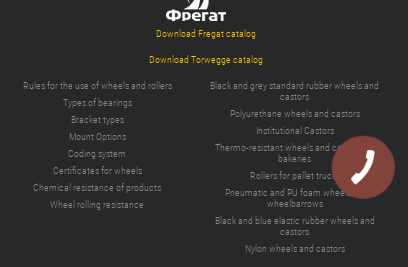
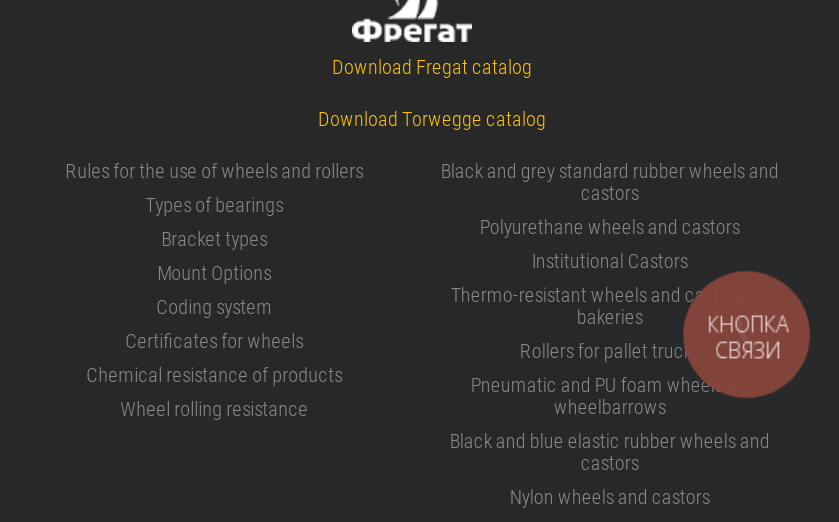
none -> [704,309,791,366] КНОПКА | СВЯЗИ

